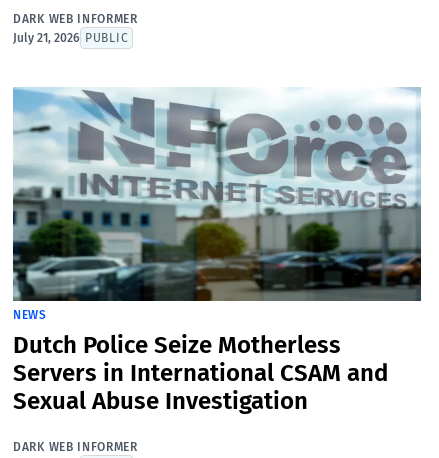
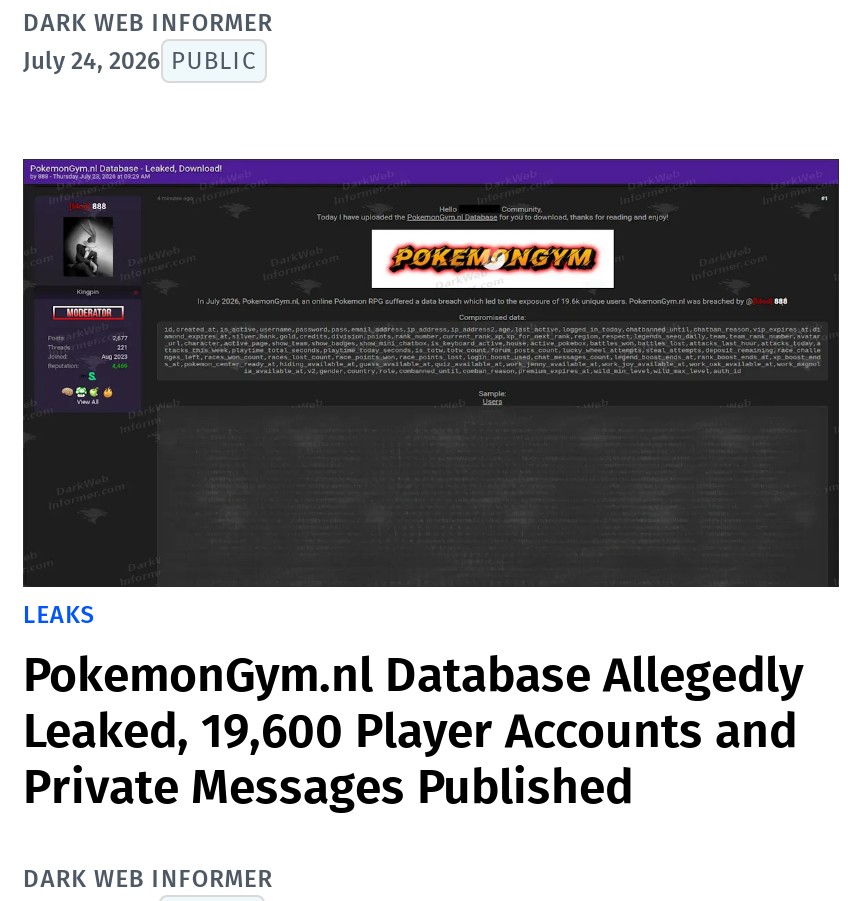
[13,31,128,45] July 21, 2026 PUBLIC -> [23,47,257,75] July 24, 2026 PUBLIC
[12,87,422,415] [image] | NEWS | Dutch Police Seize Motherless | Servers in International CSAM and | Sexual Abuse Investigation -> [21,157,841,816] [image] | LEAKS | PokemonGym.nl Database Allegedly | Leaked, 19,600 Player Accounts and | Private Messages Published

